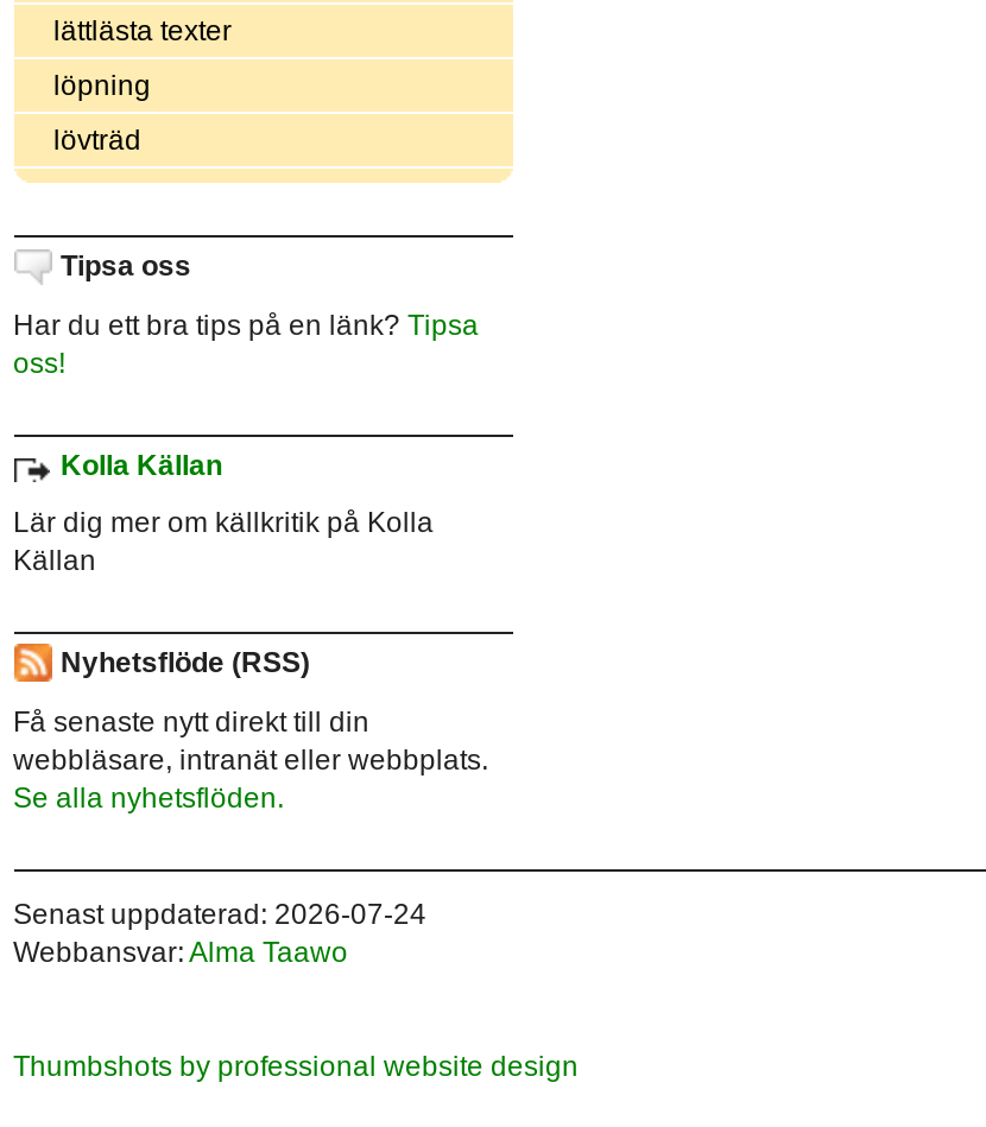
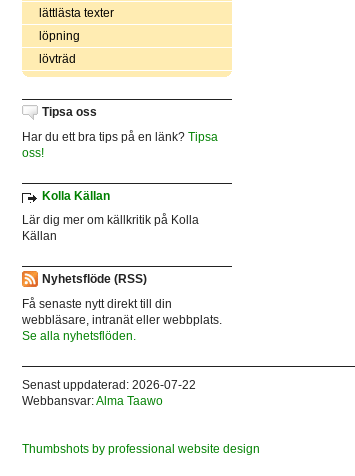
[13,897,426,930] Senast uppdaterad: 2026-07-24 -> [21,378,195,392] Senast uppdaterad: 2026-07-22

